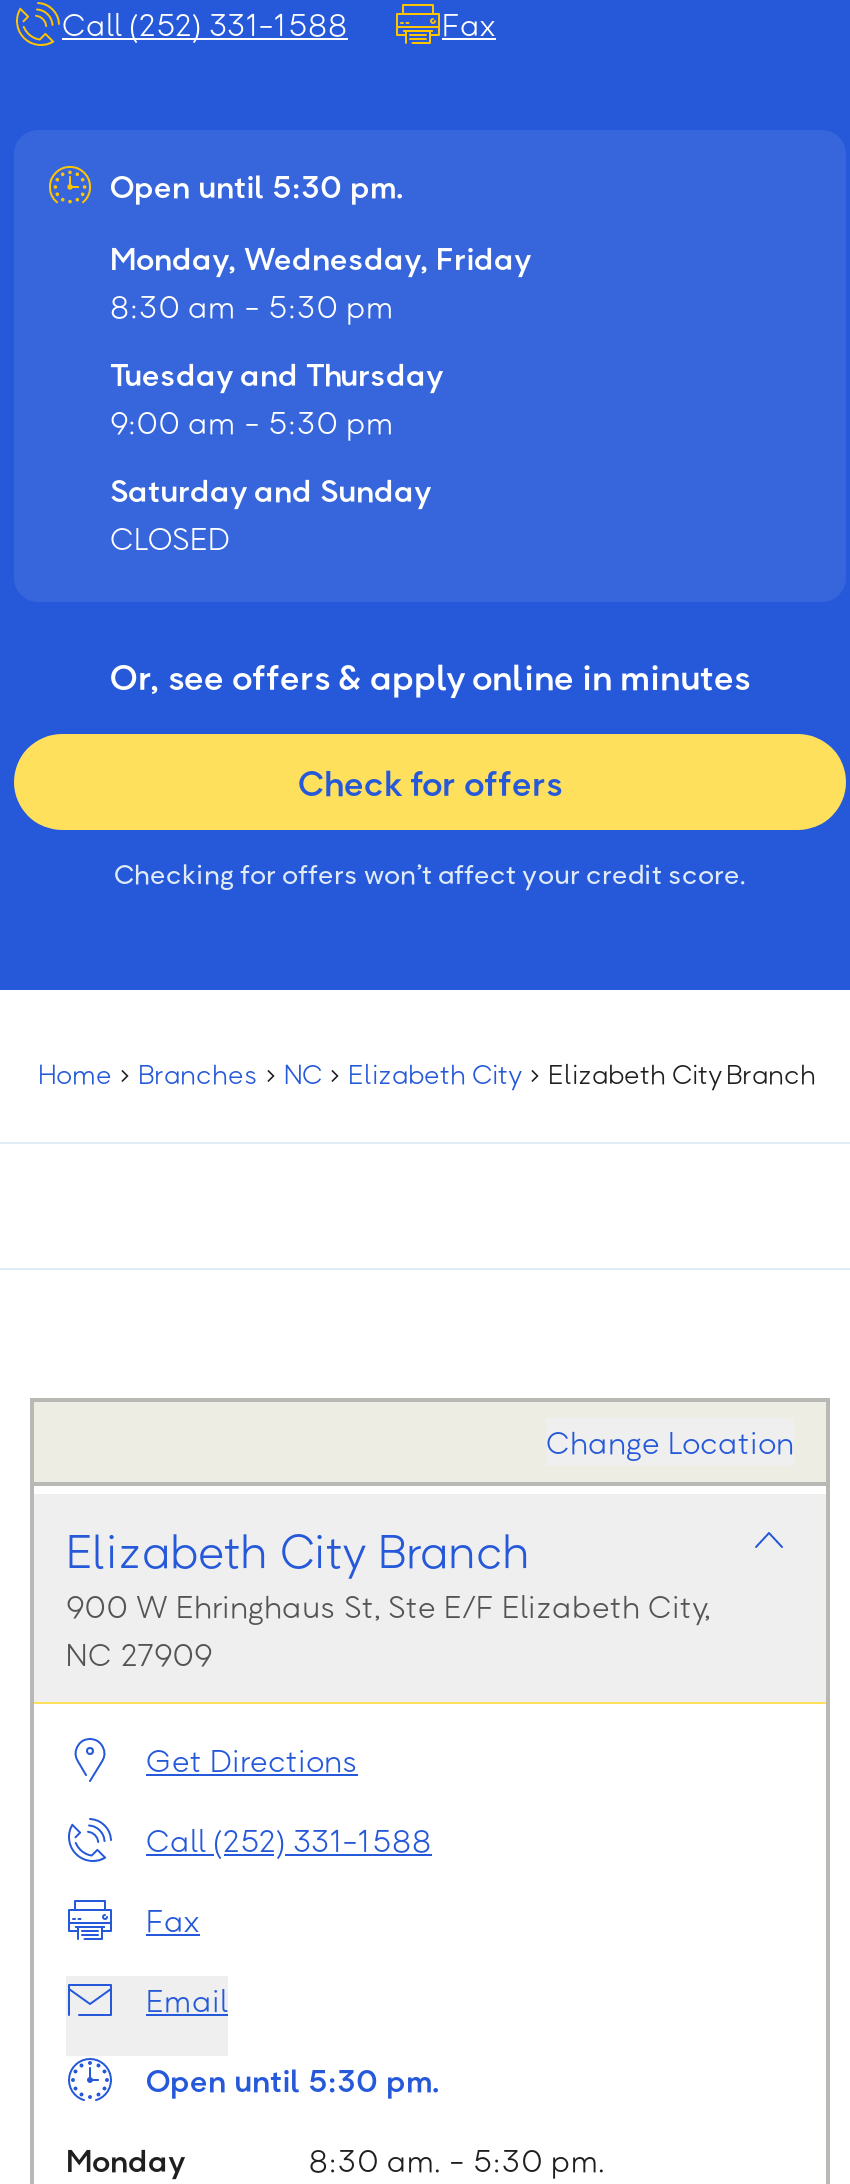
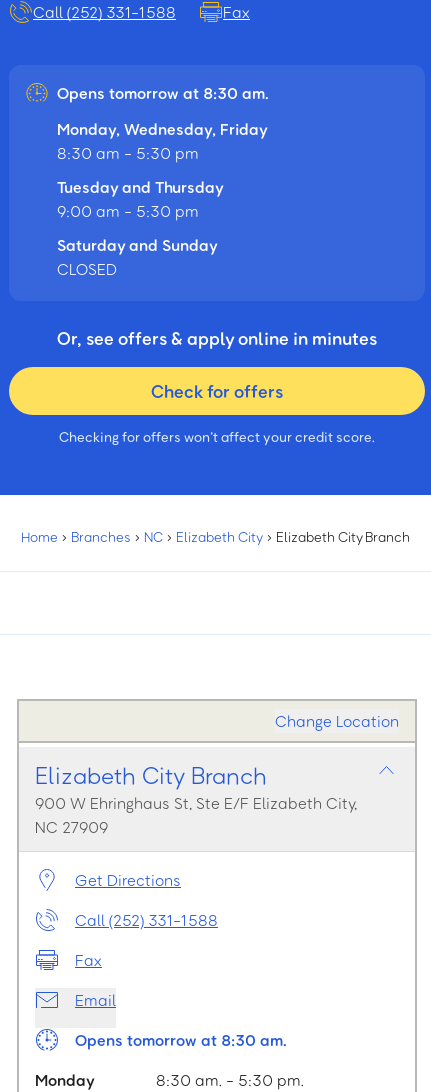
[110,166,404,206] Open until 5:30 pm. -> [57,83,269,103] Opens tomorrow at 8:30 am.
[146,2060,440,2100] Open until 5:30 pm. -> [75,1030,287,1050] Opens tomorrow at 8:30 am.

